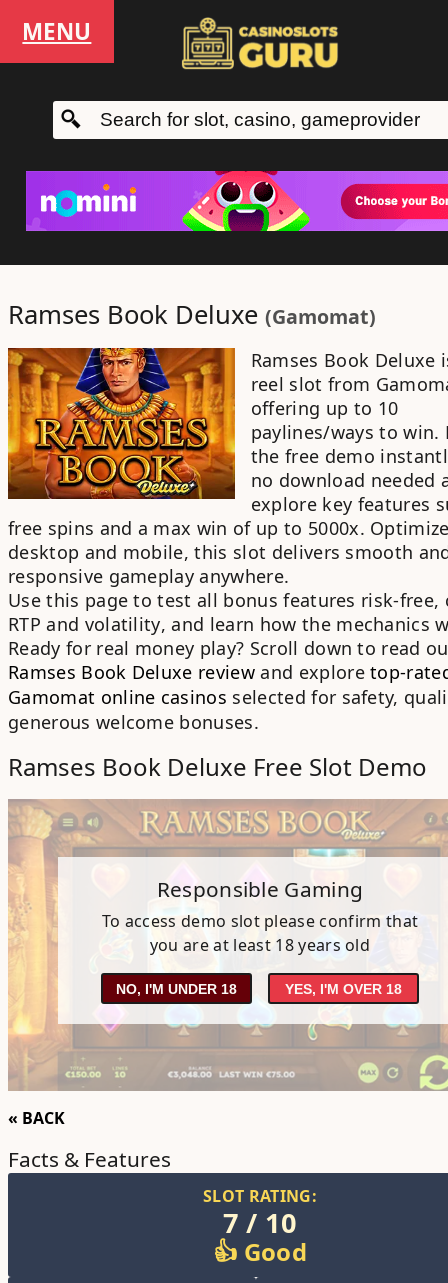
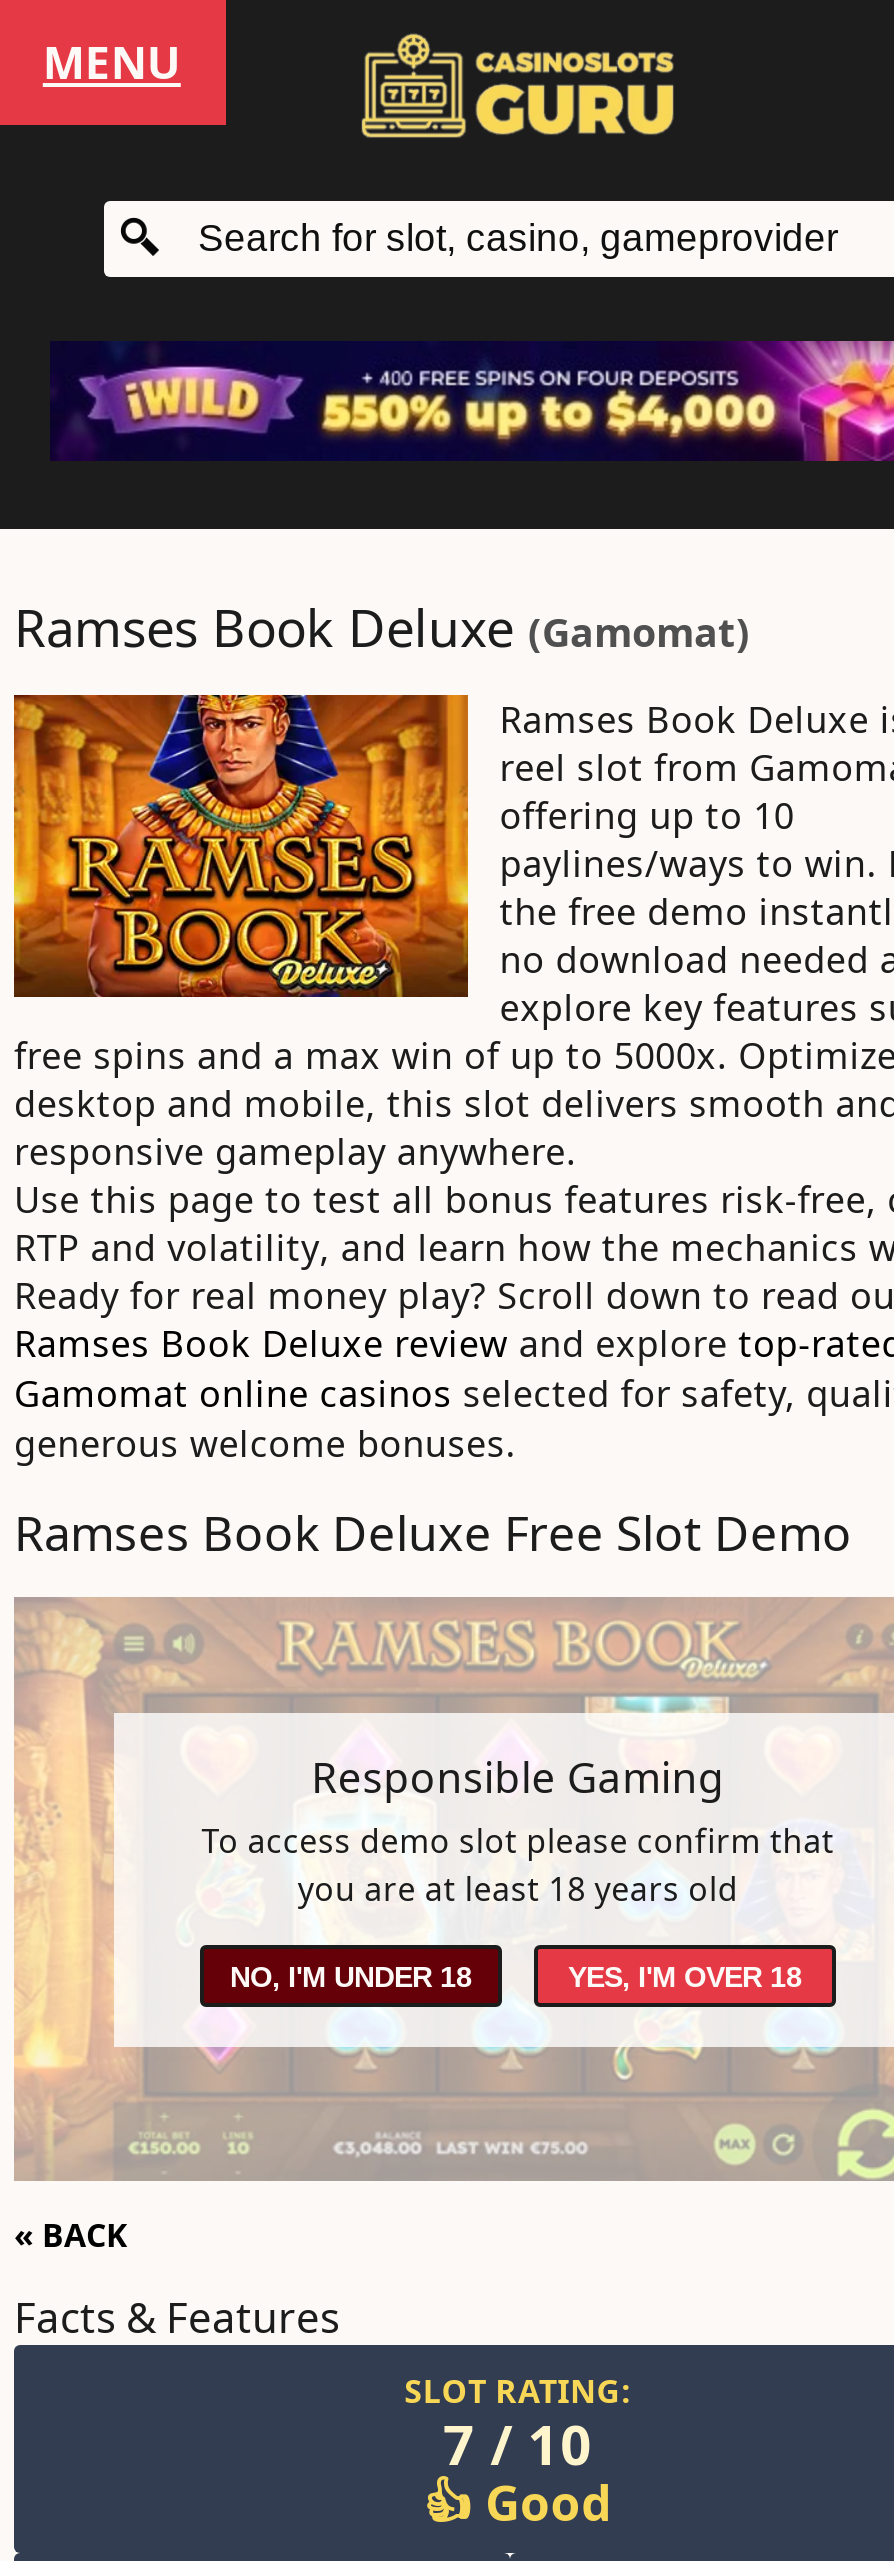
[25,170,445,232] [image] -> [50,339,888,463] [image]

